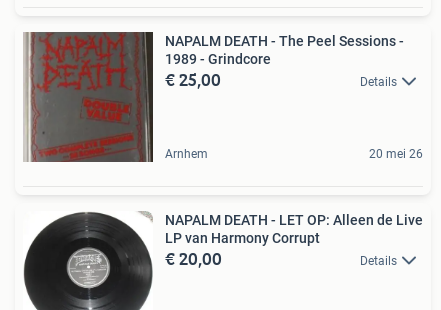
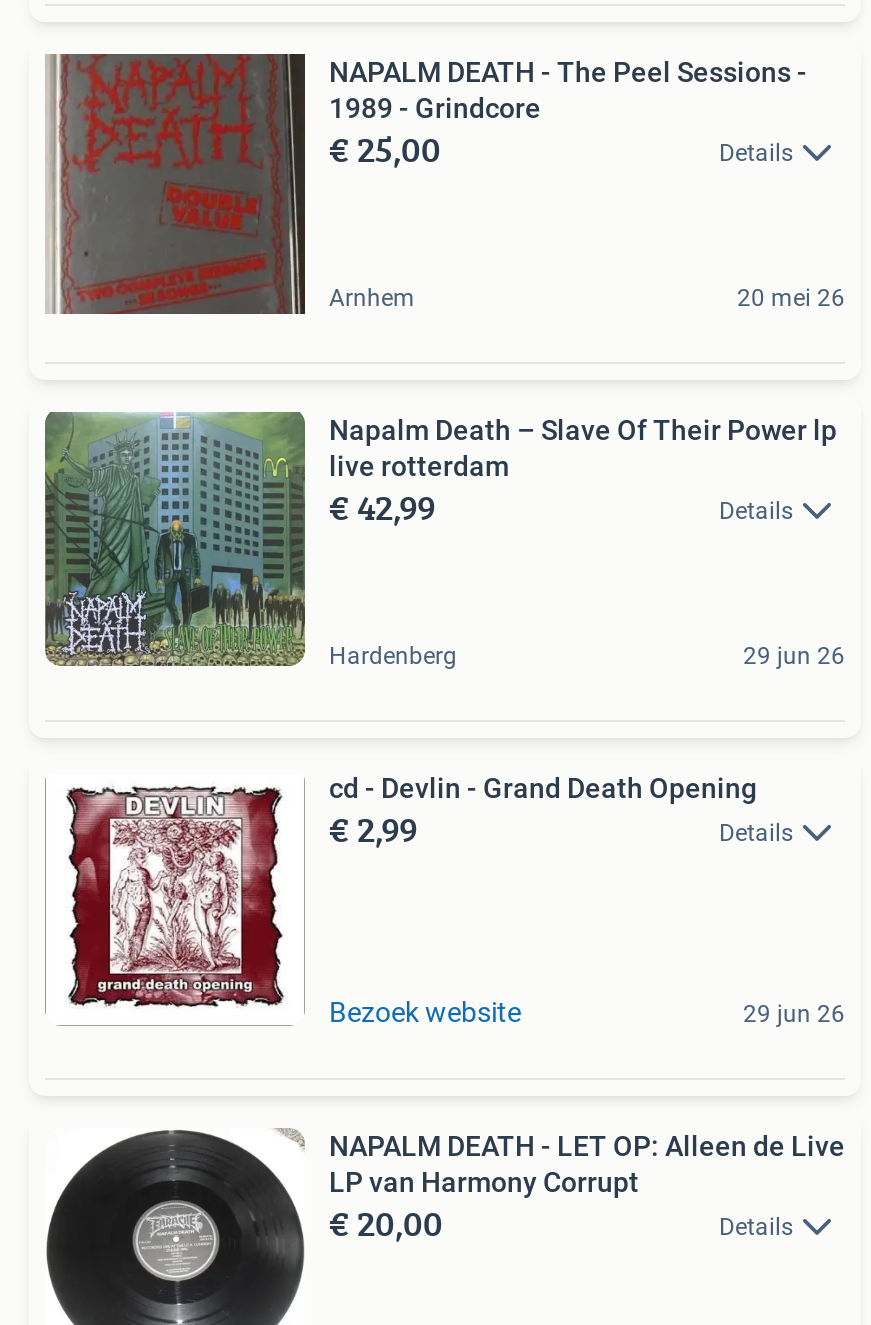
none -> [43,411,837,669] [image] | Napalm Death – Slave Of Their Power lp | live rotterdam | € 42,99 | Details
none -> [65,769,793,1029] [image] | cd - Devlin - Grand Death Opening | € 2,99 | Details
none -> [329,641,845,669] Hardenberg | 29 jun 26
none -> [329,995,845,1027] Bezoek website | 29 jun 26

